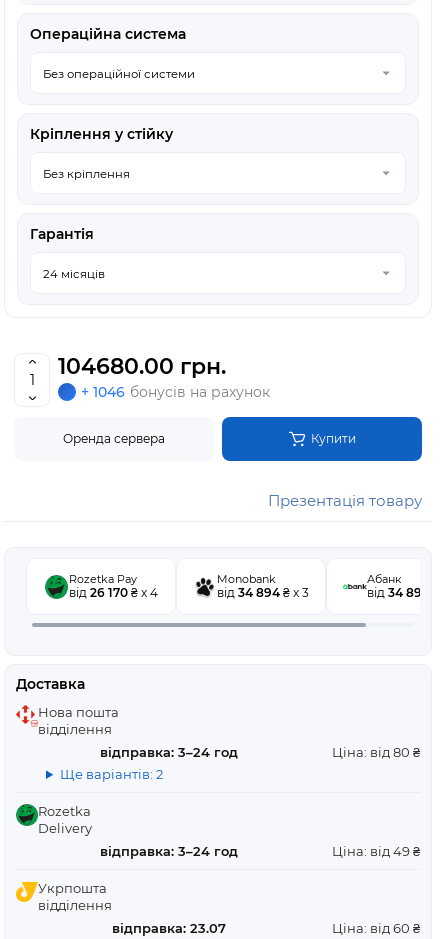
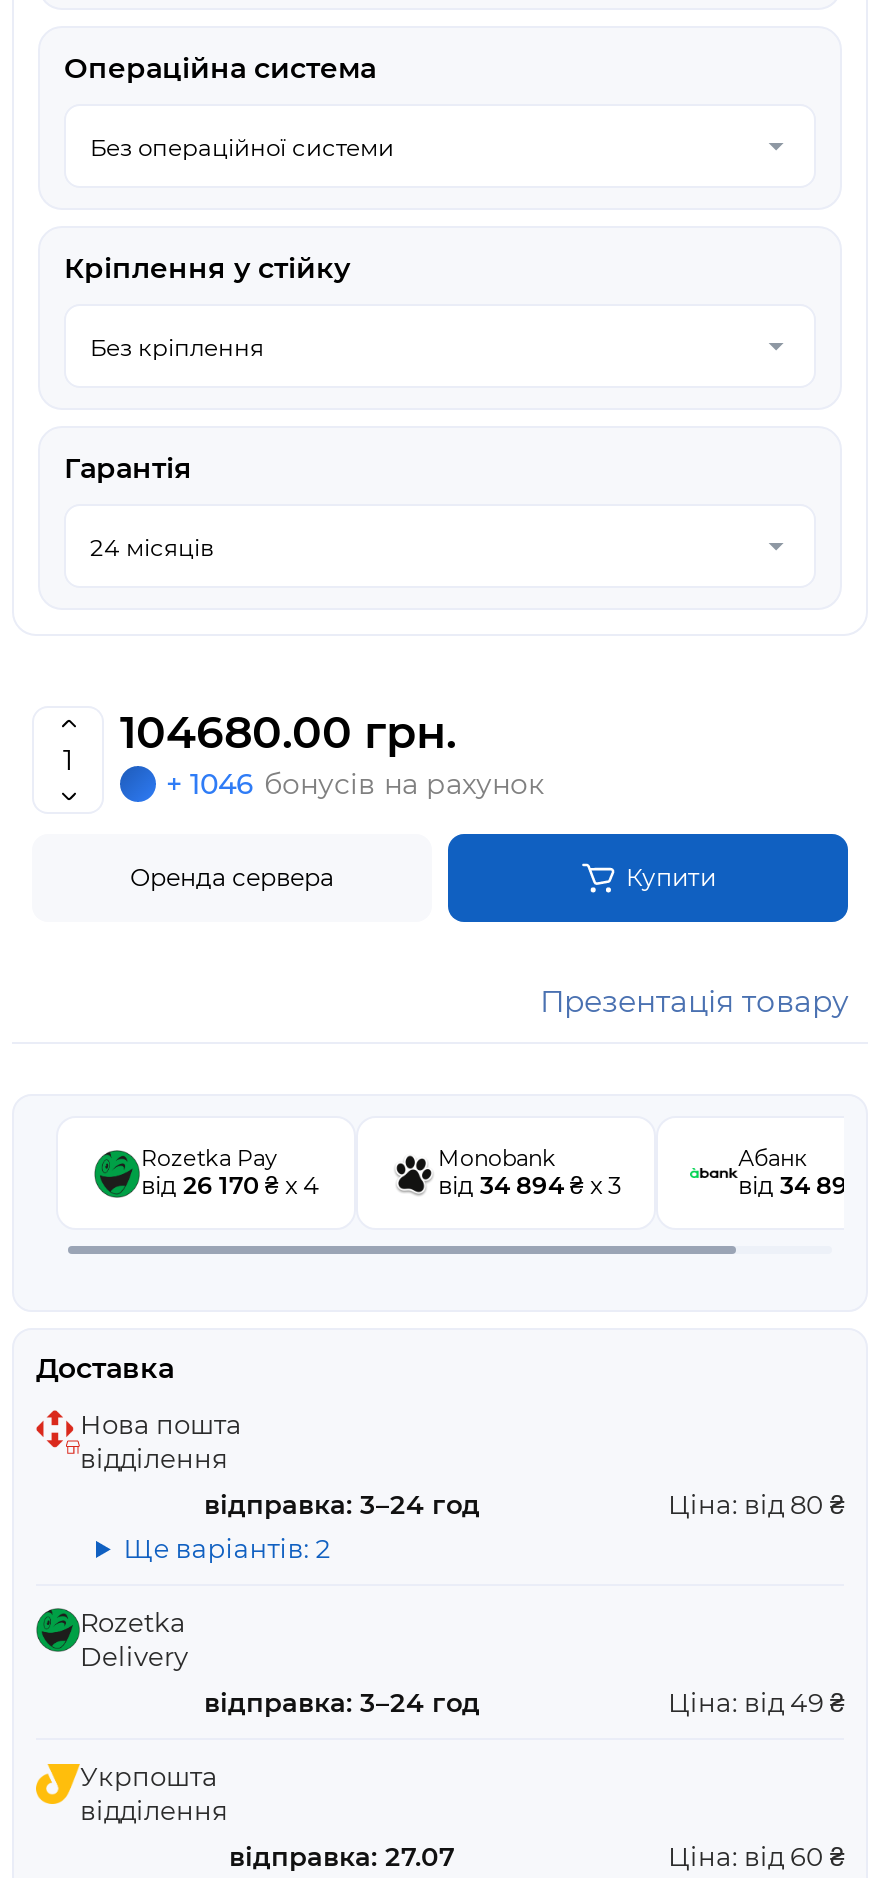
[112,920,226,936] відправка: 23.07 -> [229,1840,455,1872] відправка: 27.07

